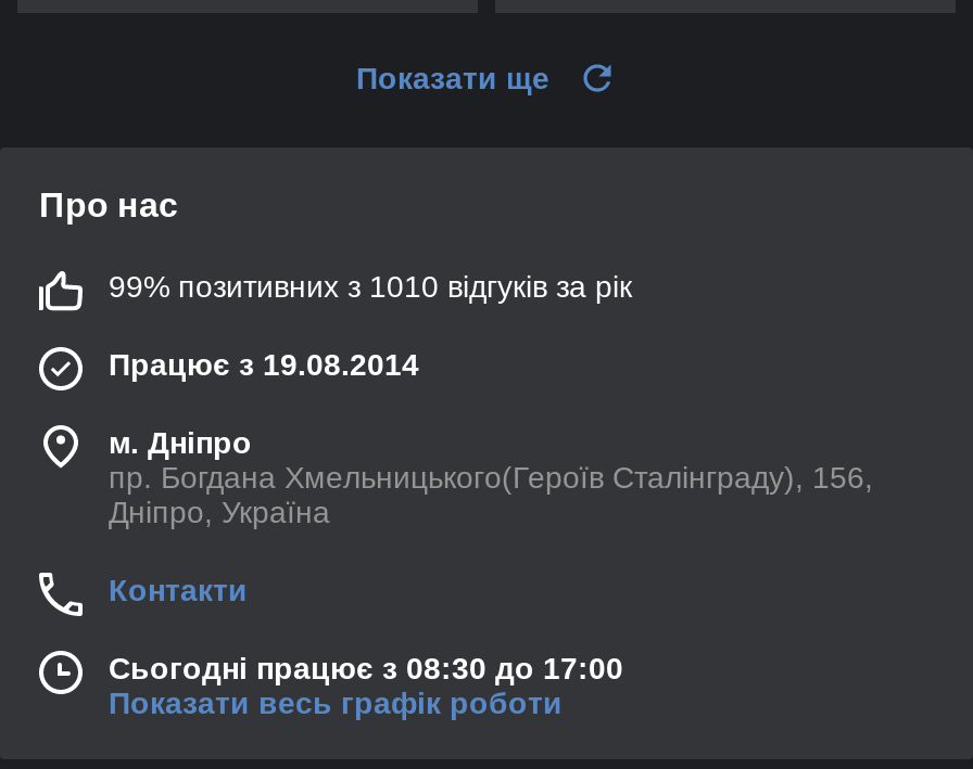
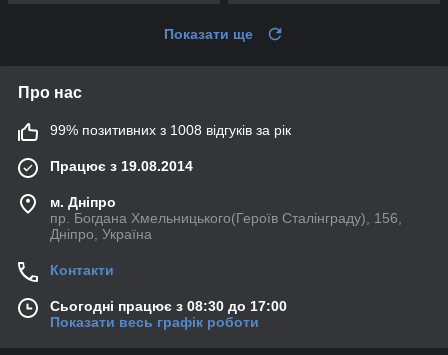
[109,269,632,303] 99% позитивних з 1010 відгуків за рік -> [50,122,291,138] 99% позитивних з 1008 відгуків за рік

